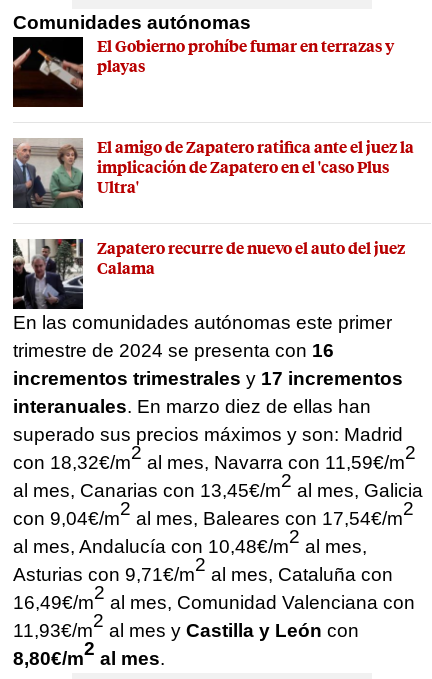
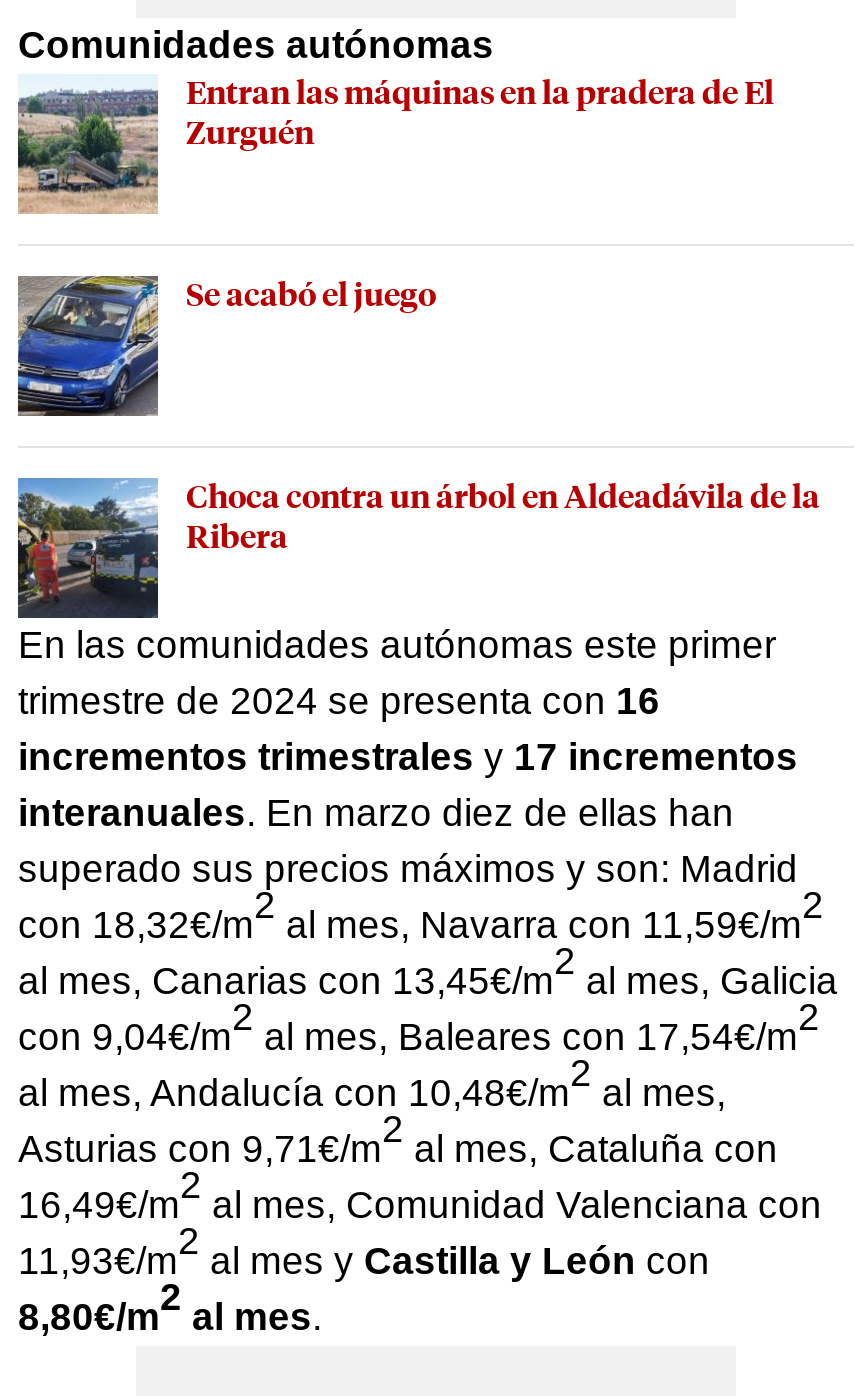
[12,36,394,108] [image] | El Gobierno prohíbe fumar en terrazas y | playas -> [16,74,774,214] [image] | Entran las máquinas en la pradera de El | Zurguén
[12,138,414,208] [image] | El amigo de Zapatero ratifica ante el juez la | implicación de Zapatero en el 'caso Plus | Ultra' -> [16,276,436,418] [image] | Se acabó el juego
[12,238,405,309] [image] | Zapatero recurre de nuevo el auto del juez | Calama -> [16,476,820,618] [image] | Choca contra un árbol en Aldeadávila de la | Ribera

